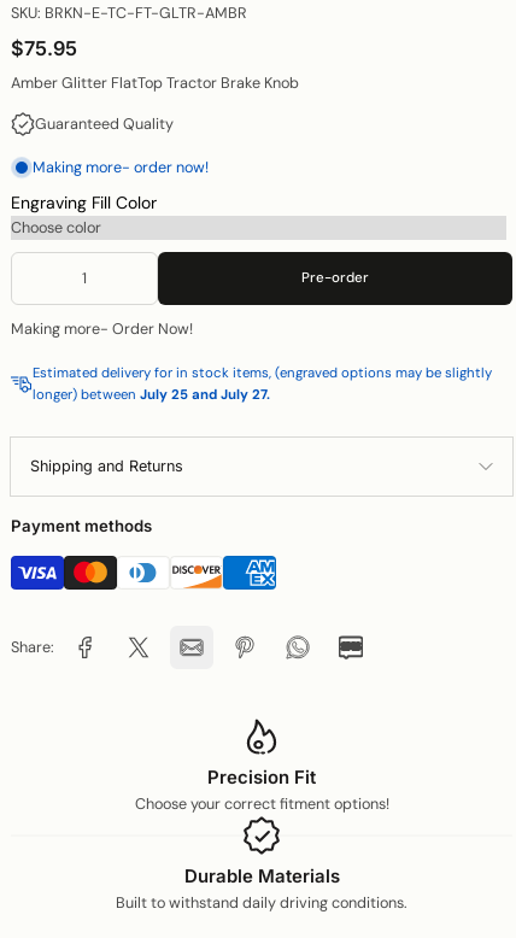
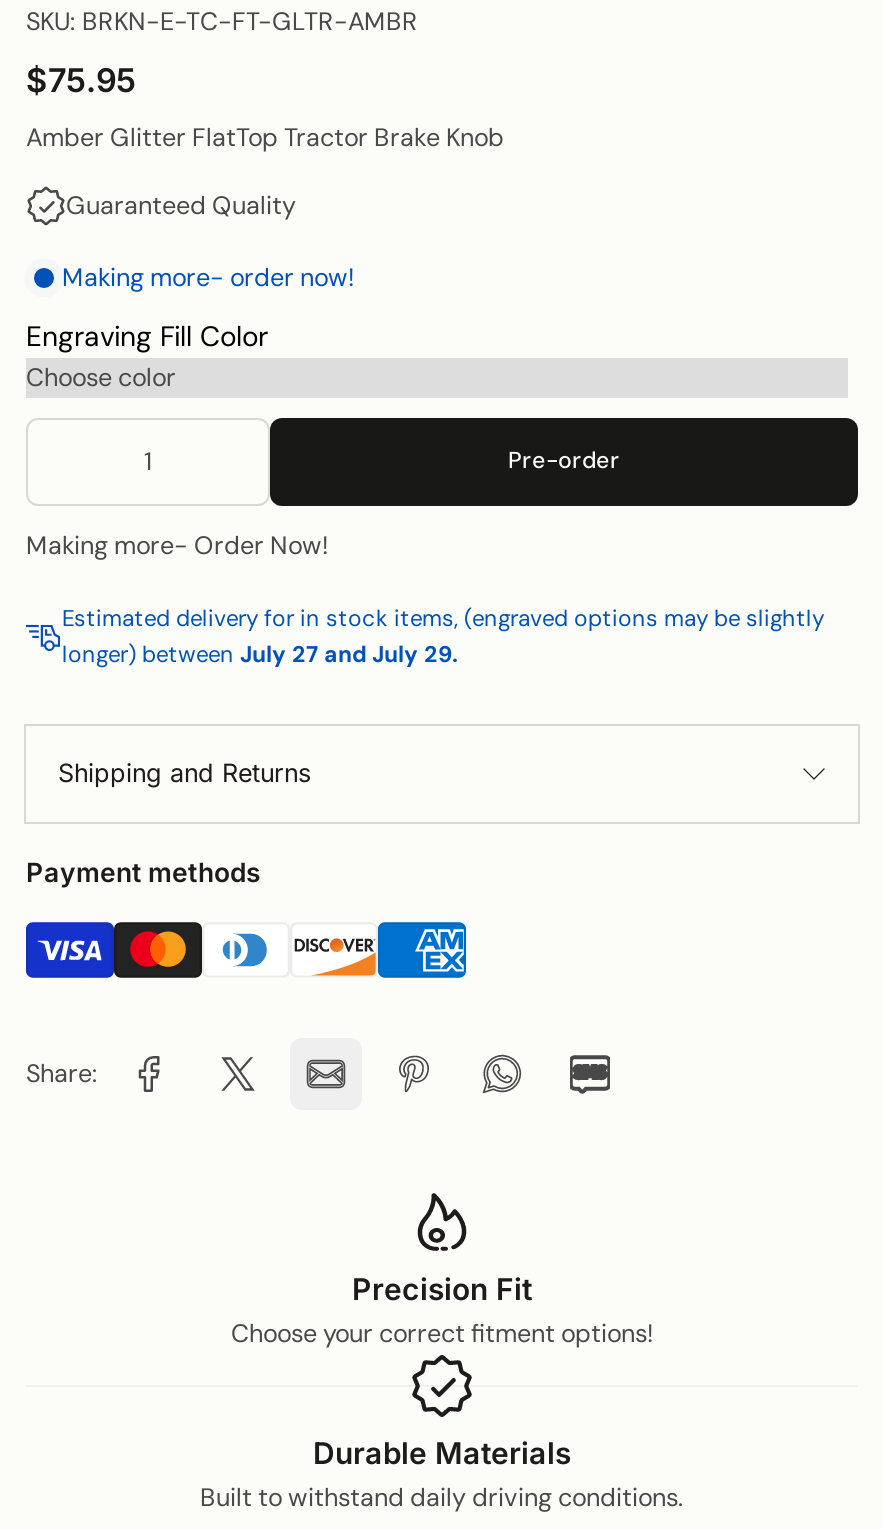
[33,385,270,404] longer) between July 25 and July 27. -> [62,639,458,669] longer) between July 27 and July 29.

